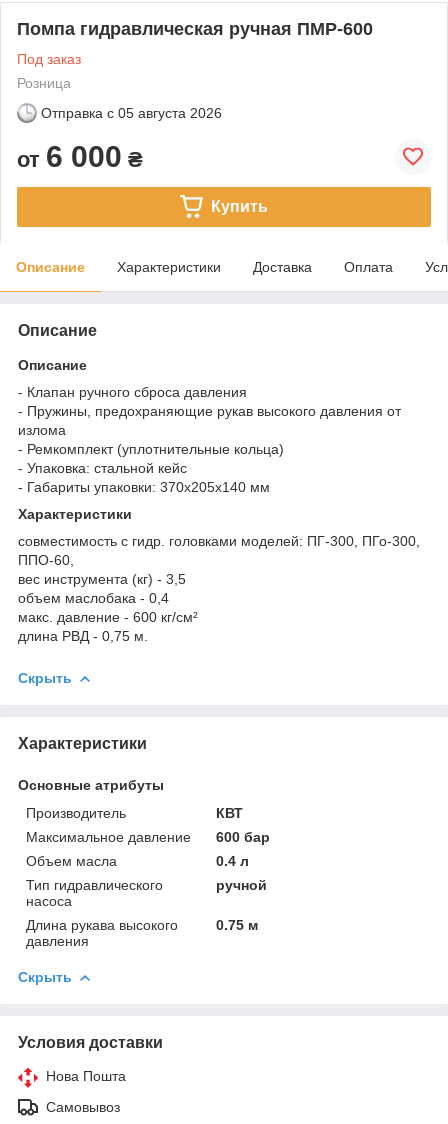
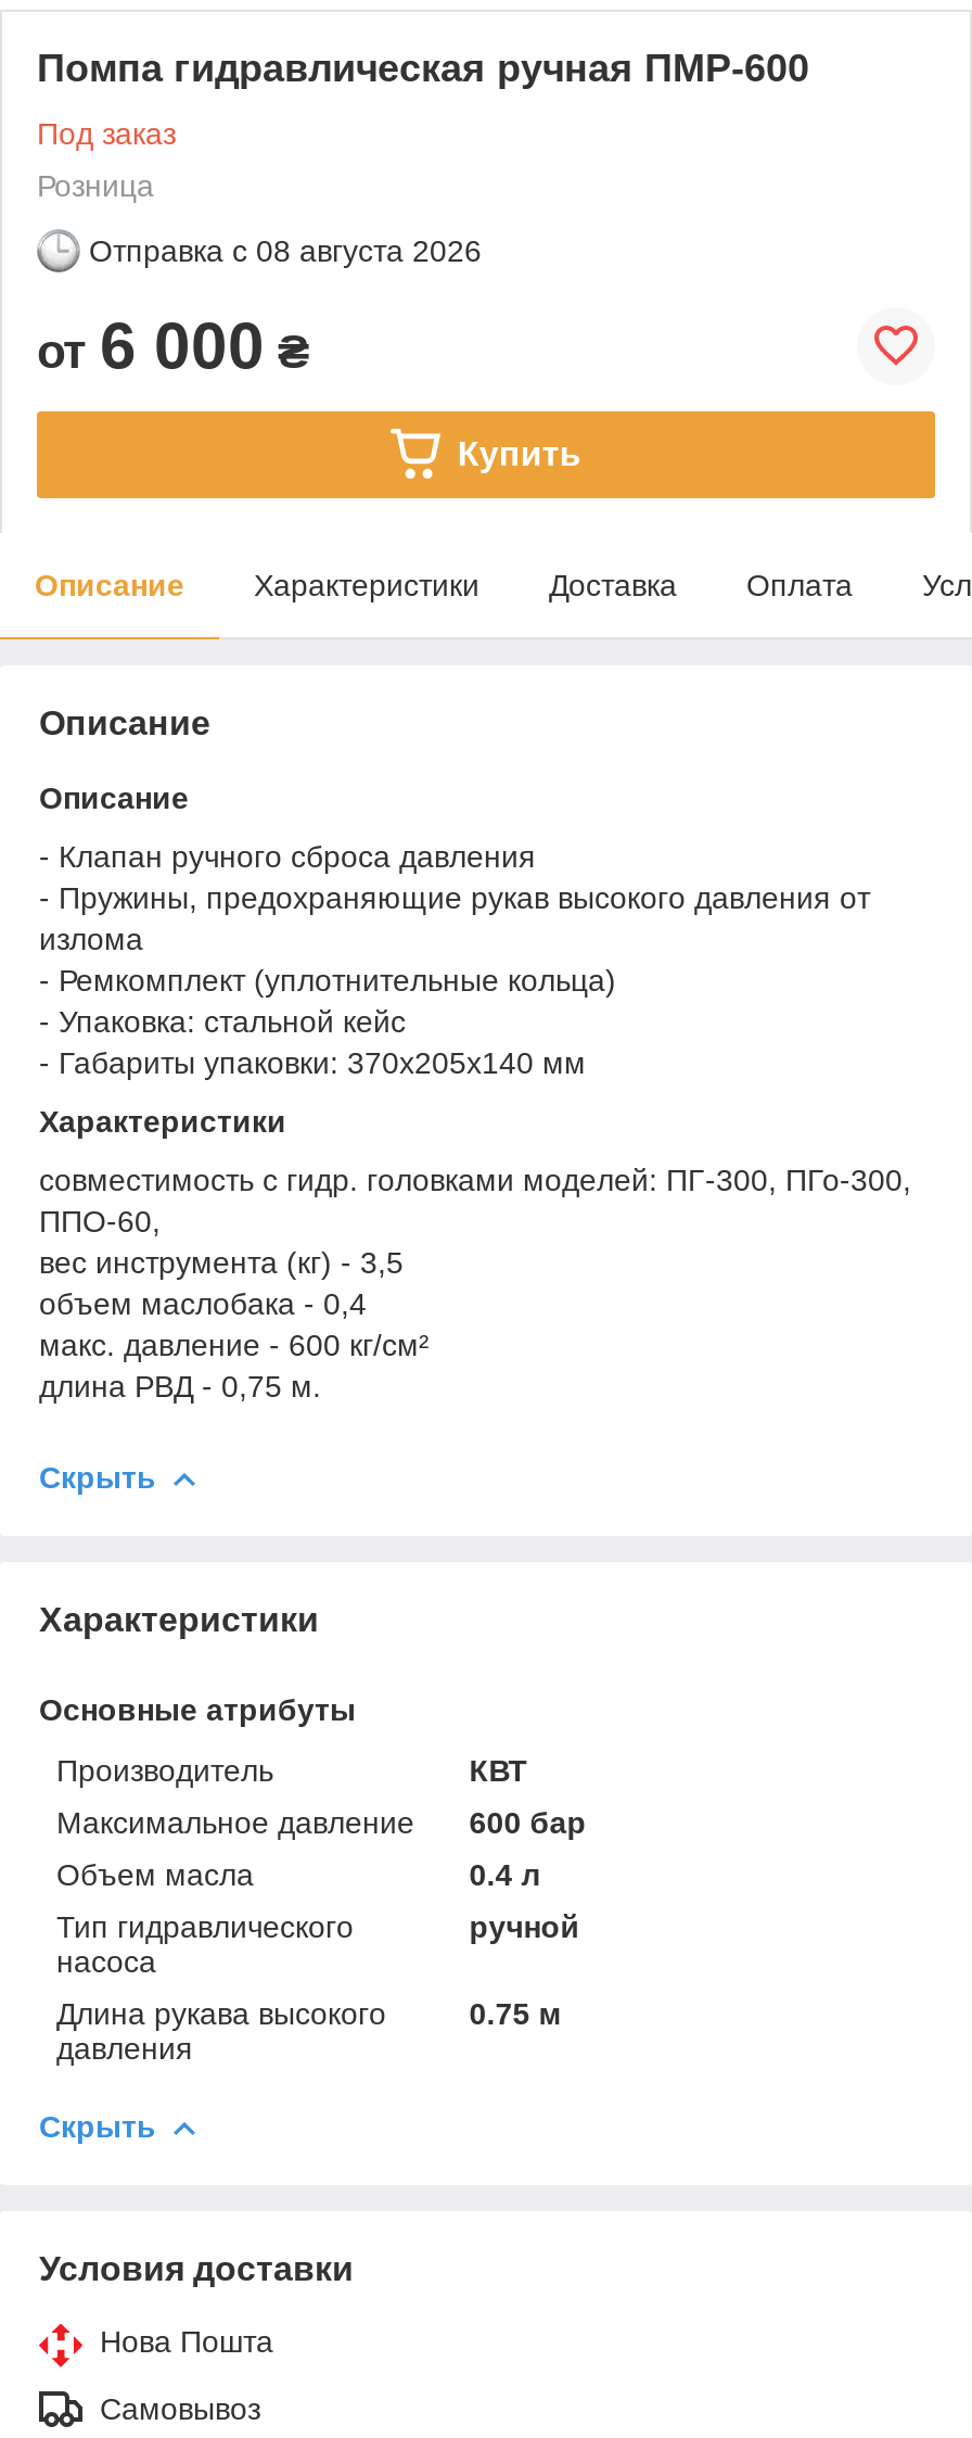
[41,105,222,121] Отправка с 05 августа 2026 -> [89,233,482,268] Отправка с 08 августа 2026

